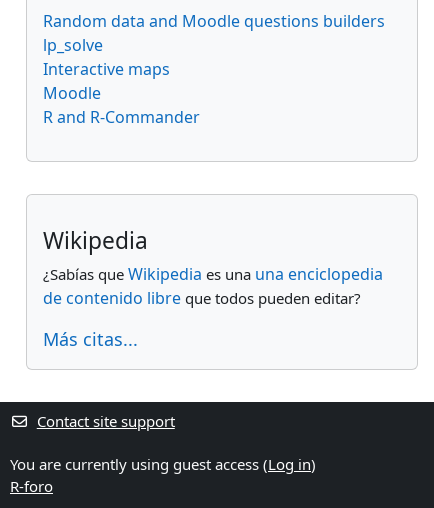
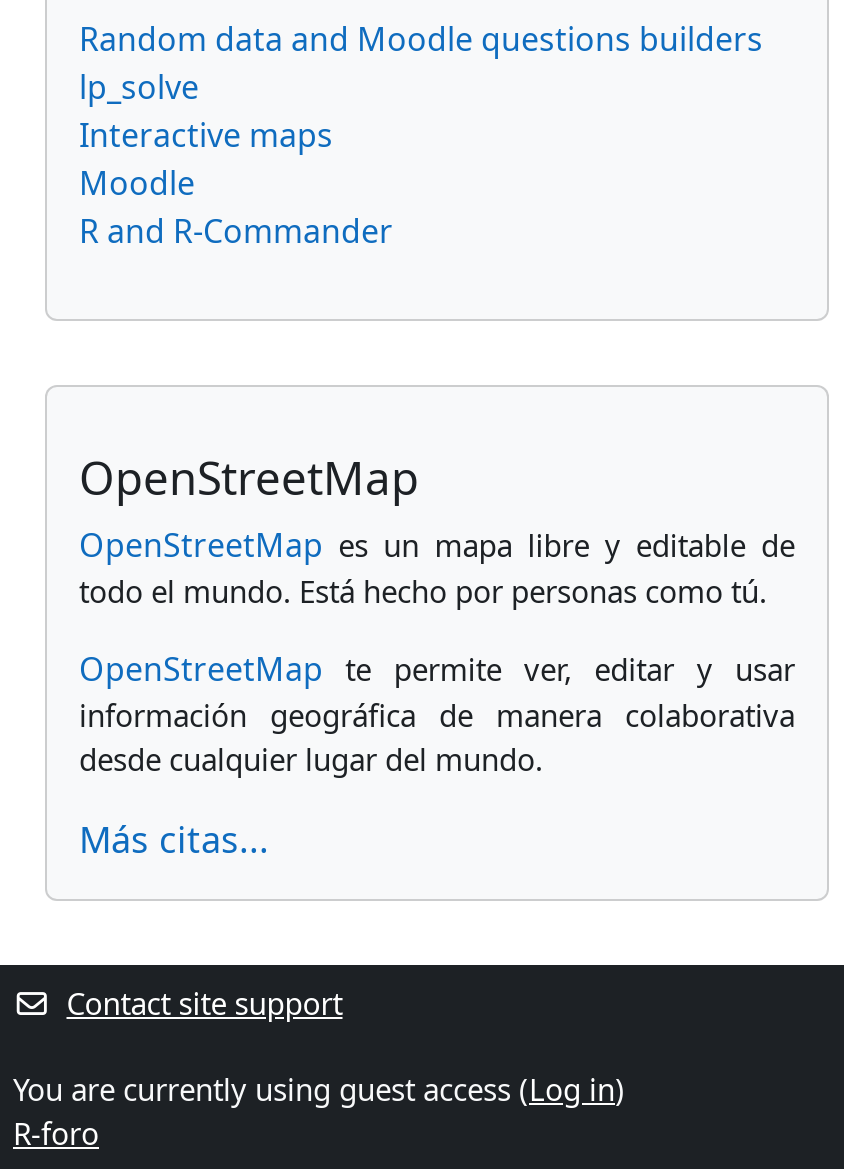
[43,225,383,309] Wikipedia | ¿Sabías que Wikipedia es una una enciclopedia | de contenido libre que todos pueden editar? -> [79,447,795,779] OpenStreetMap | OpenStreetMap es un mapa libre y editable de | todo el mundo. Está hecho por personas como tú. | OpenStreetMap te permite ver, editar y usar | información geográfica de manera colaborativa | desde cualquier lugar del mundo.

